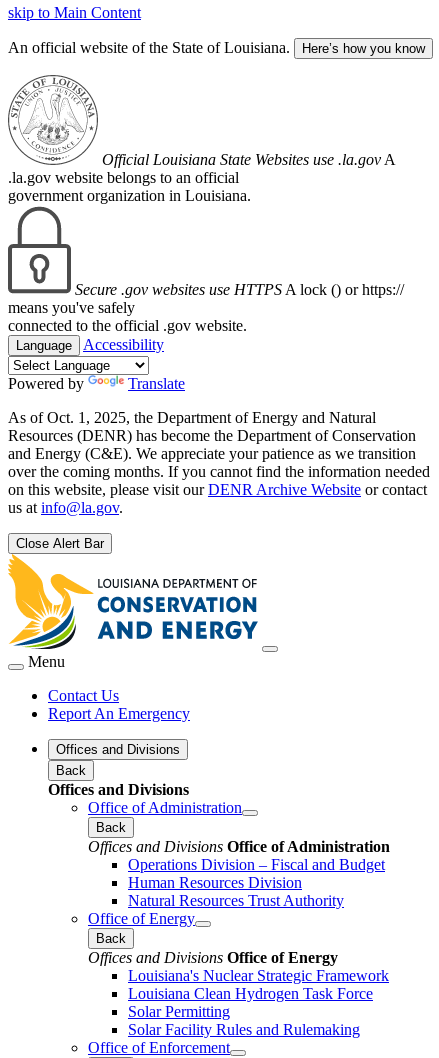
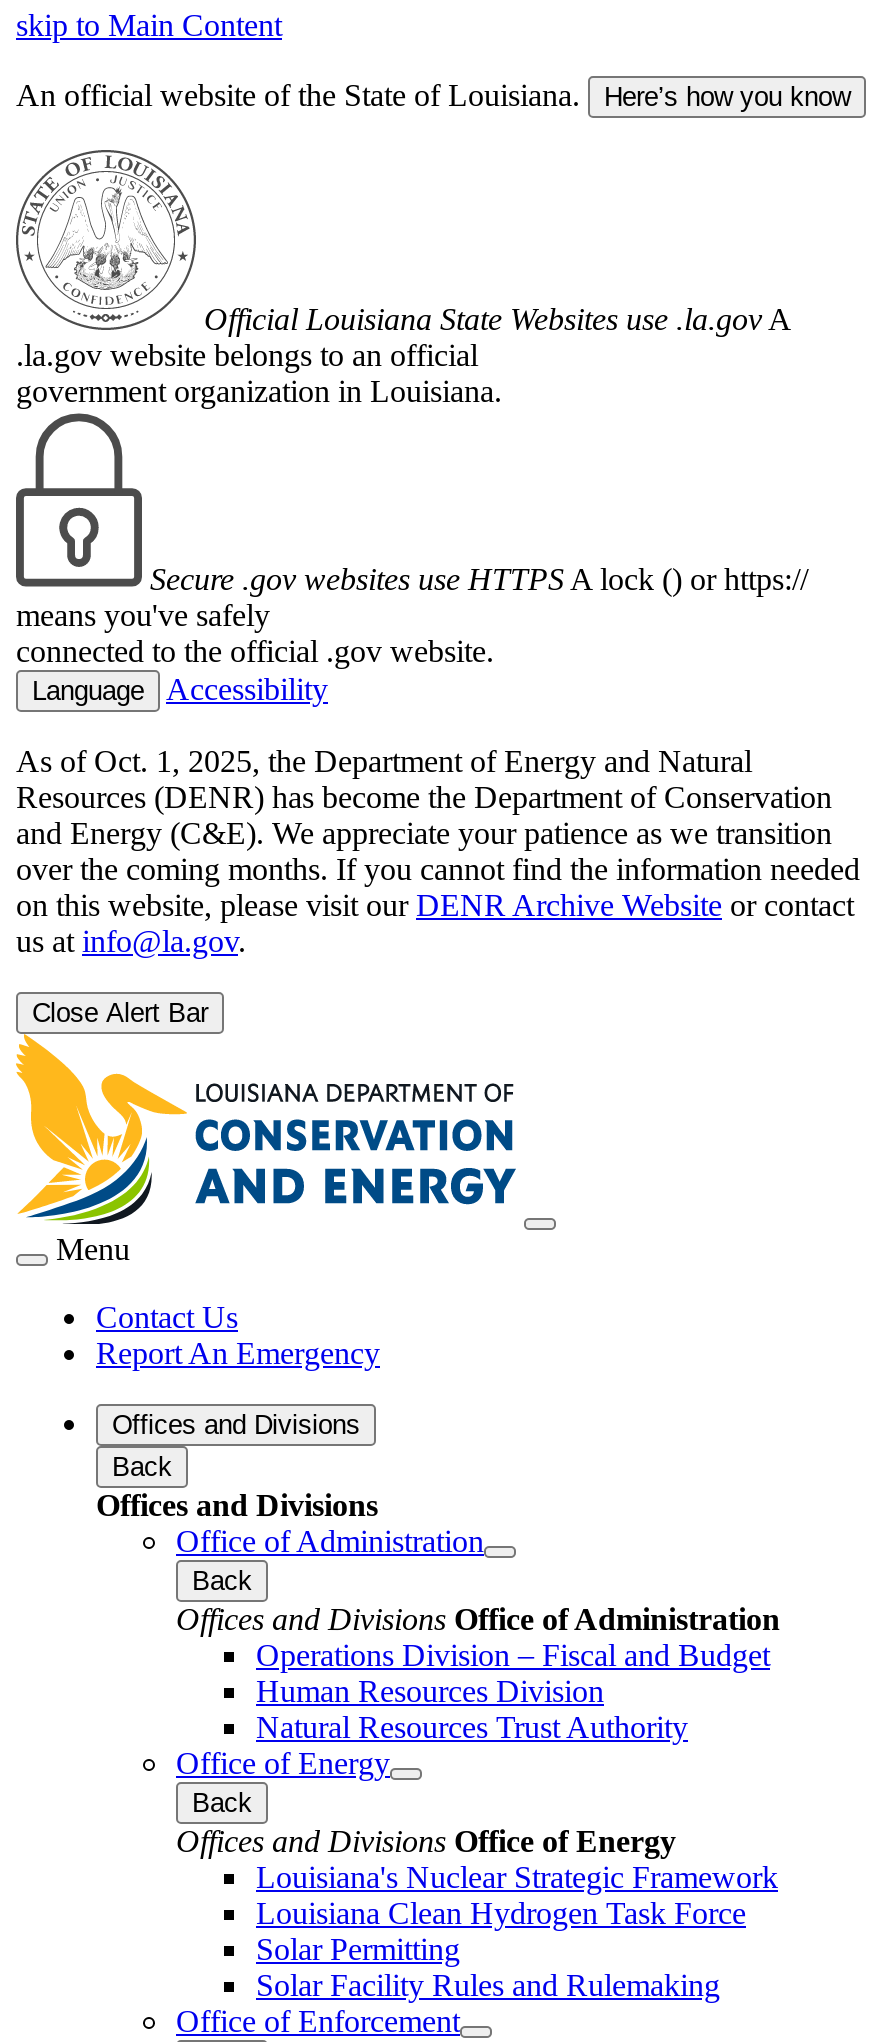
[8,375,185,392] Powered by | Translate -> none

